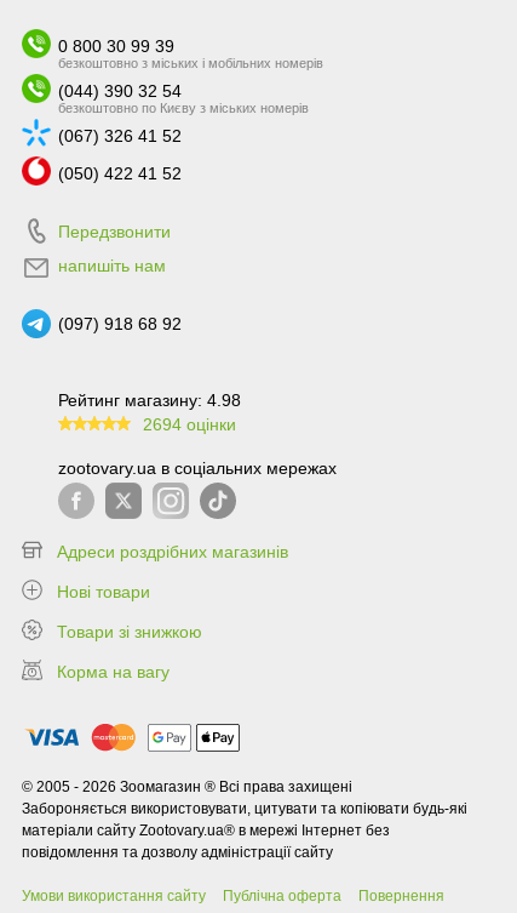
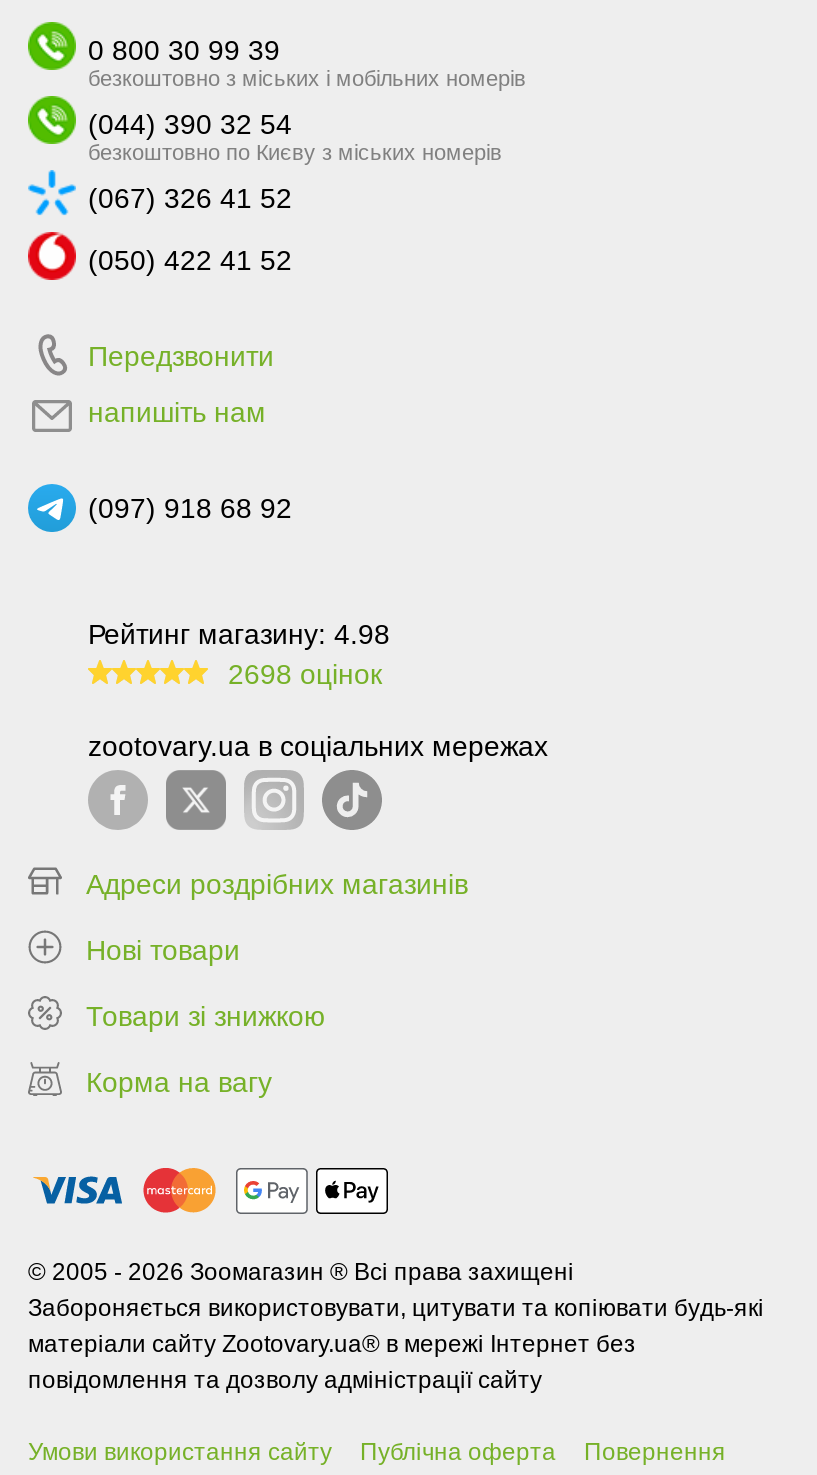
[143,415,236,434] 2694 оцінки -> [228,658,382,690] 2698 оцінок

